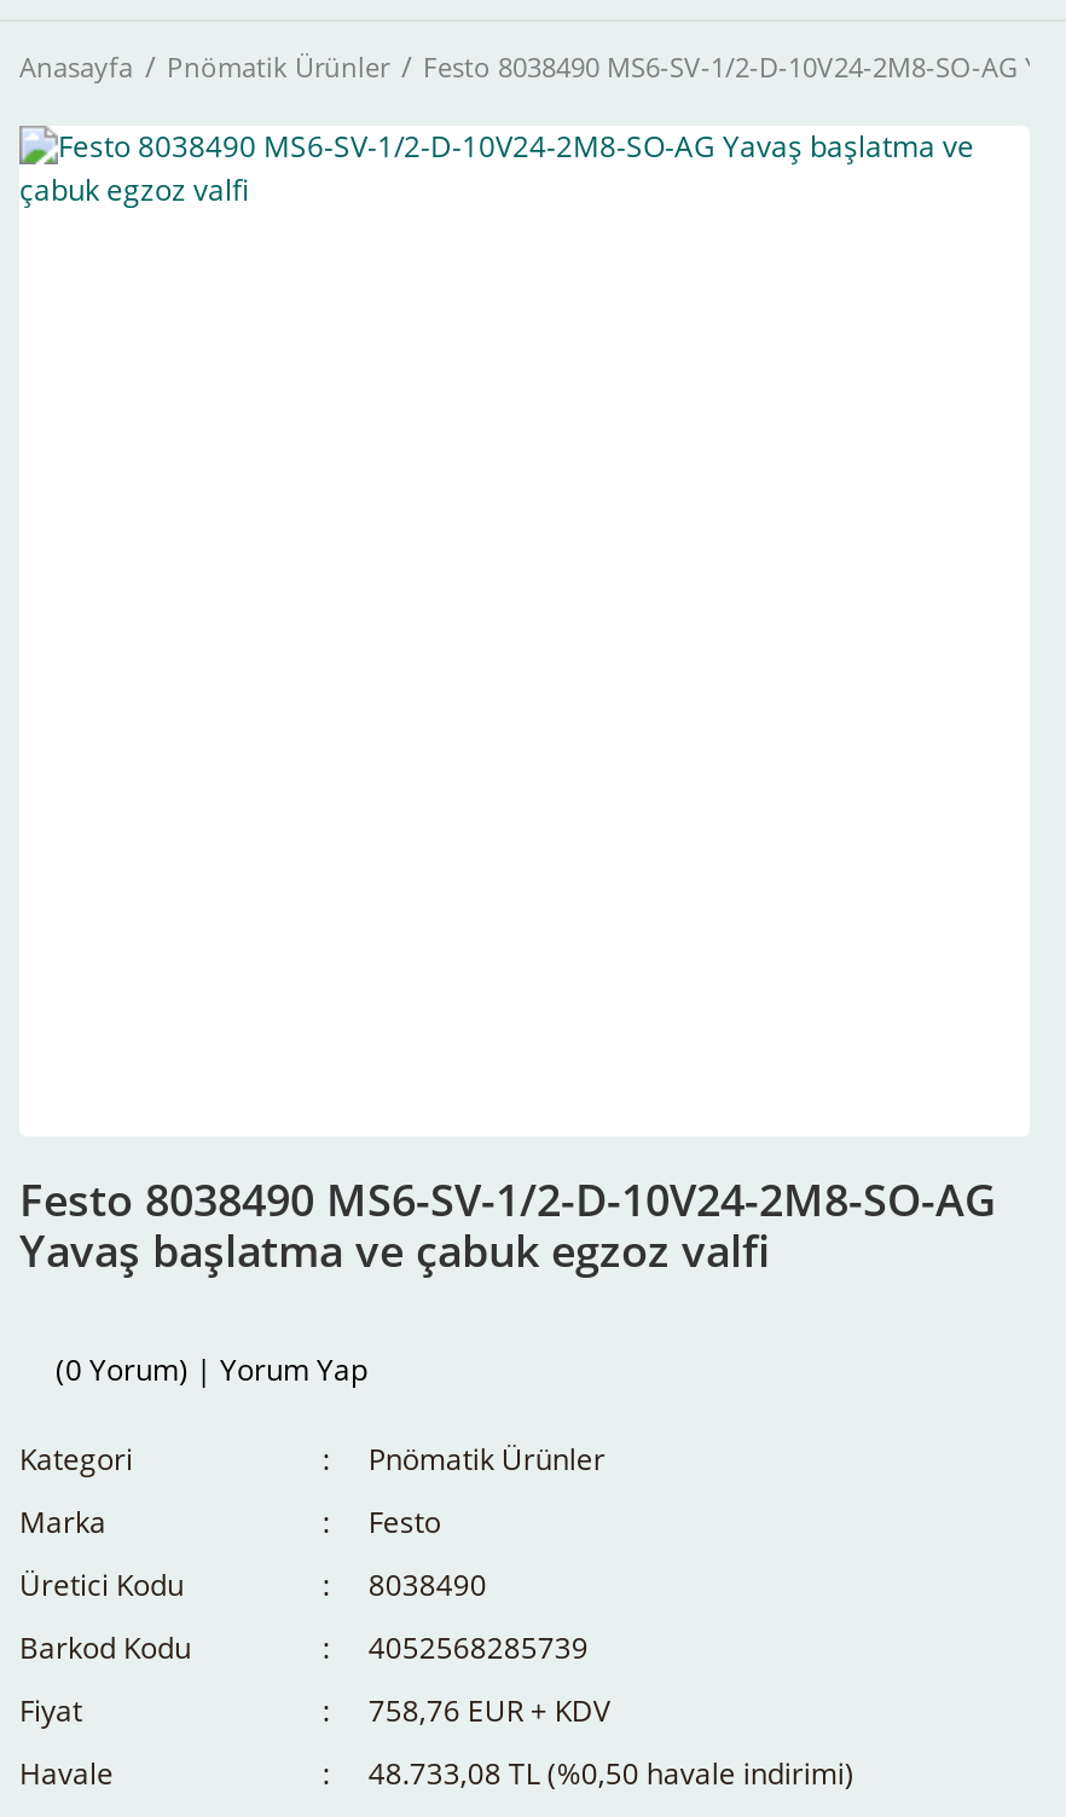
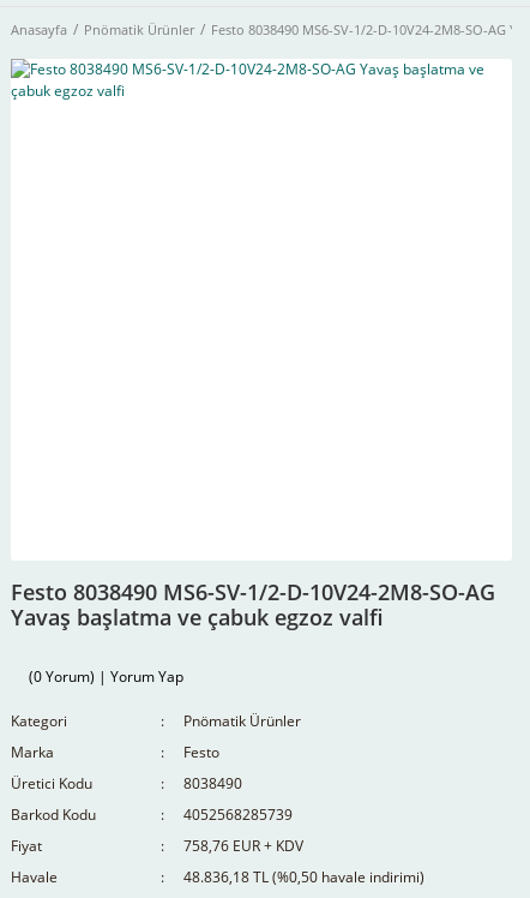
[368,1753,854,1794] 48.733,08 TL (%0,50 havale indirimi) -> [184,867,425,887] 48.836,18 TL (%0,50 havale indirimi)

